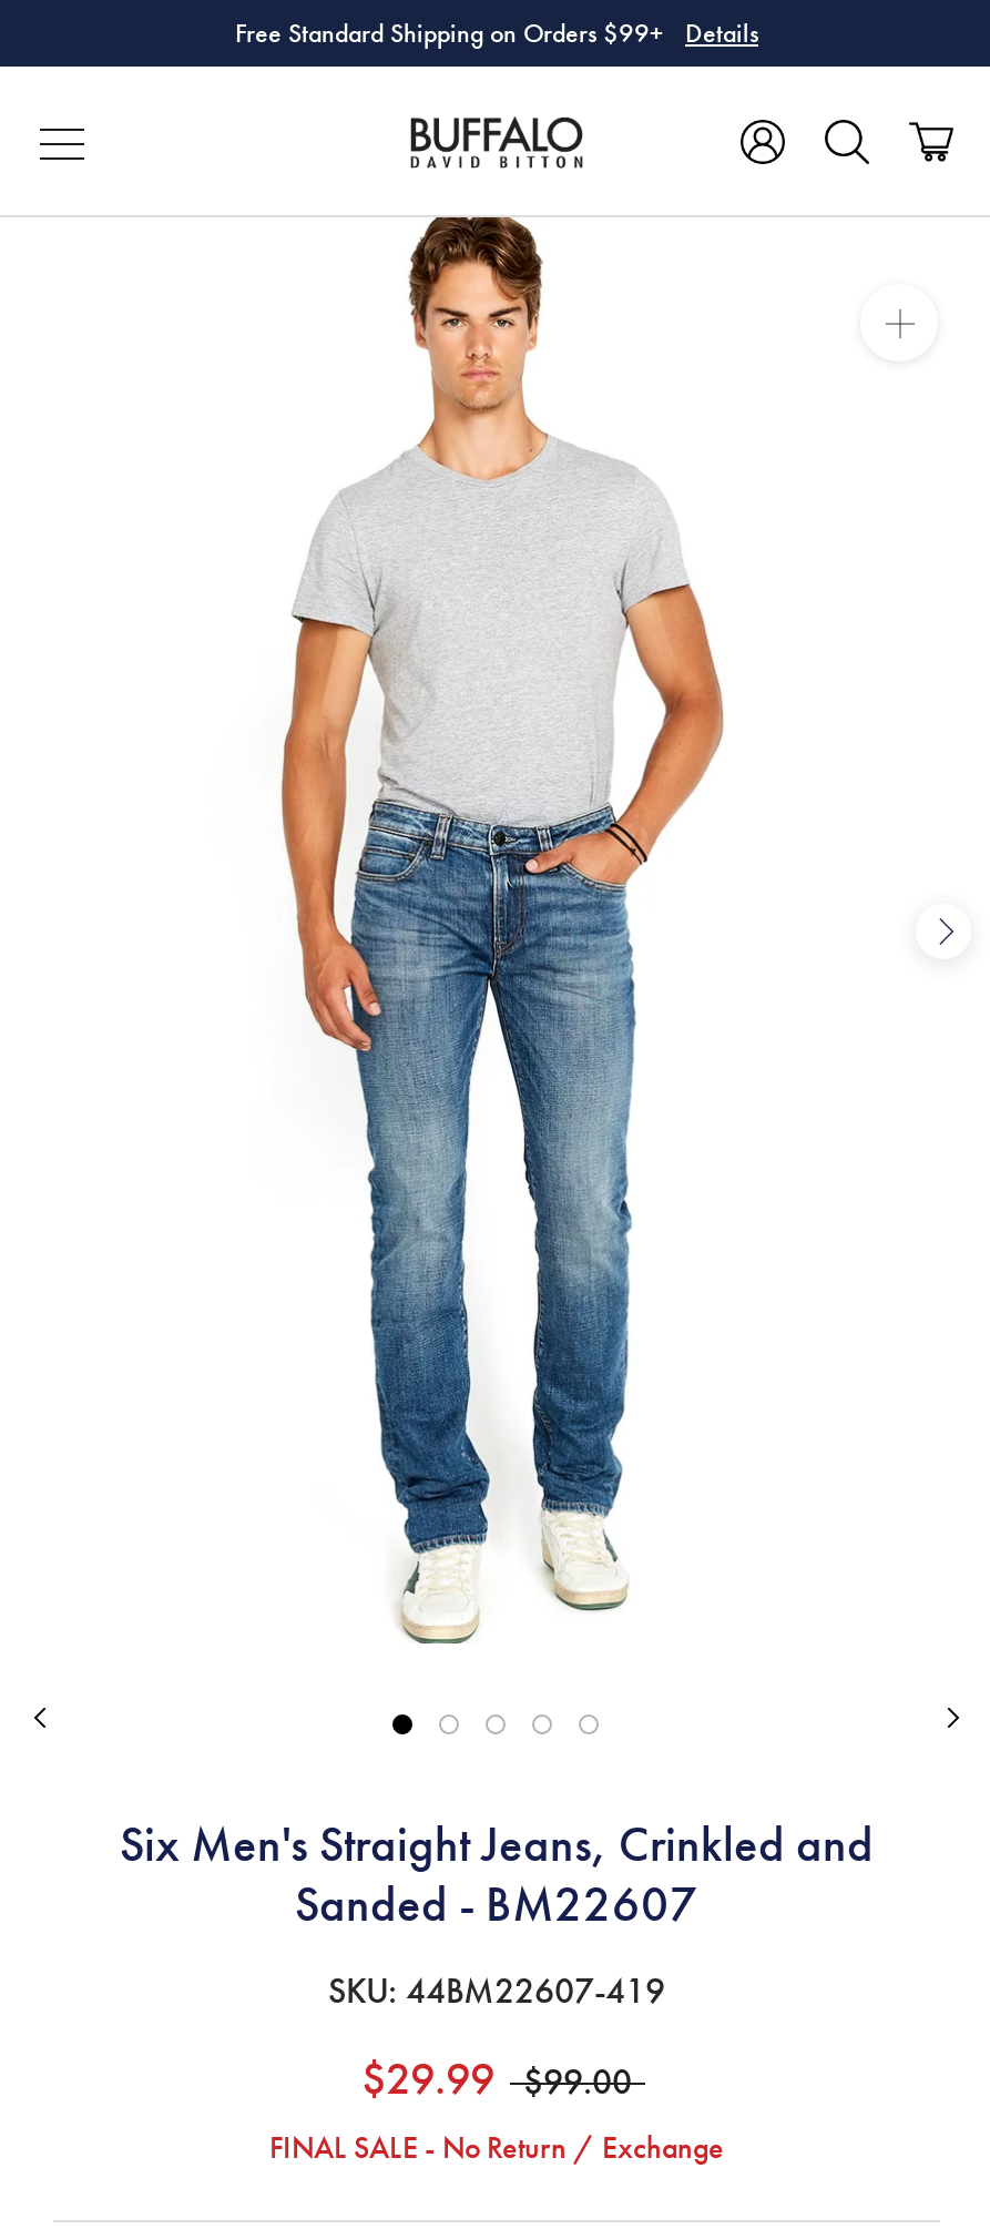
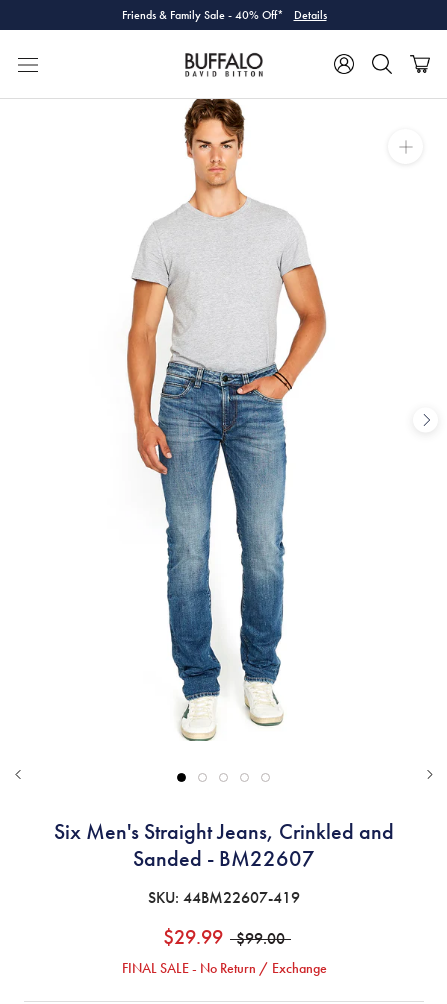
[235,16,663,51] Free Standard Shipping on Orders $99+ -> [121,7,283,23] Friends & Family Sale - 40% Off*

